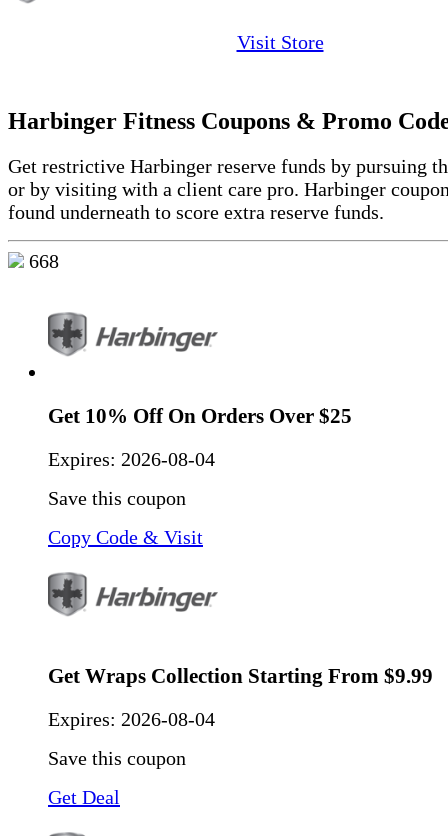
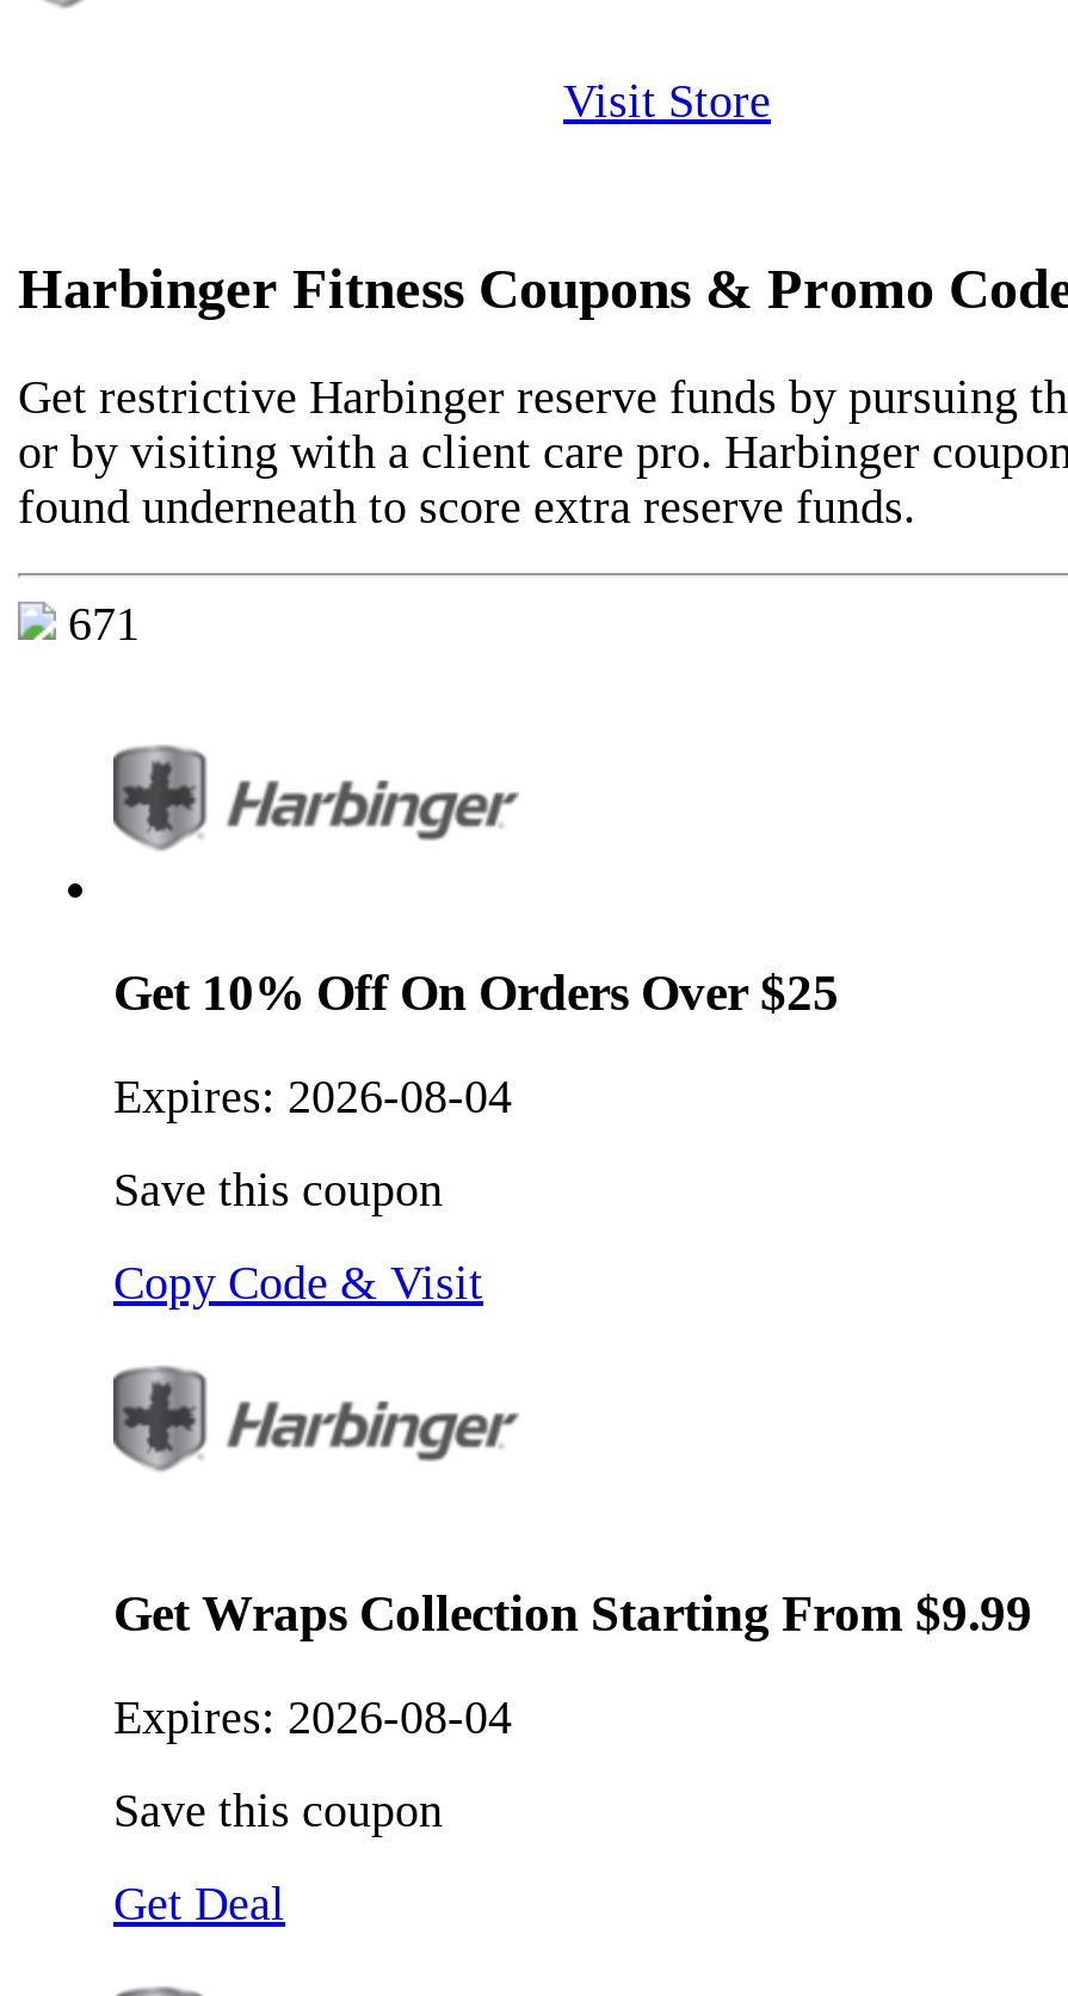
[24,250,59,272] 668 -> [56,597,140,649] 671

